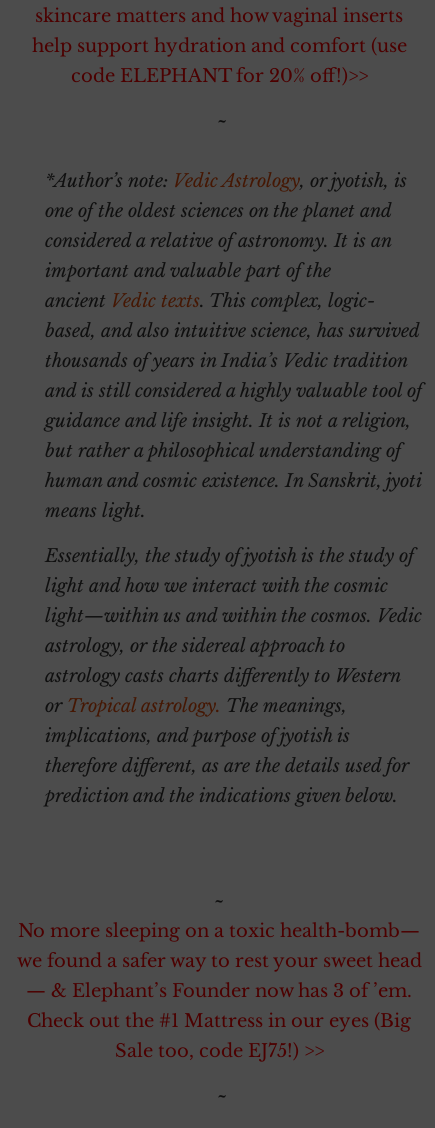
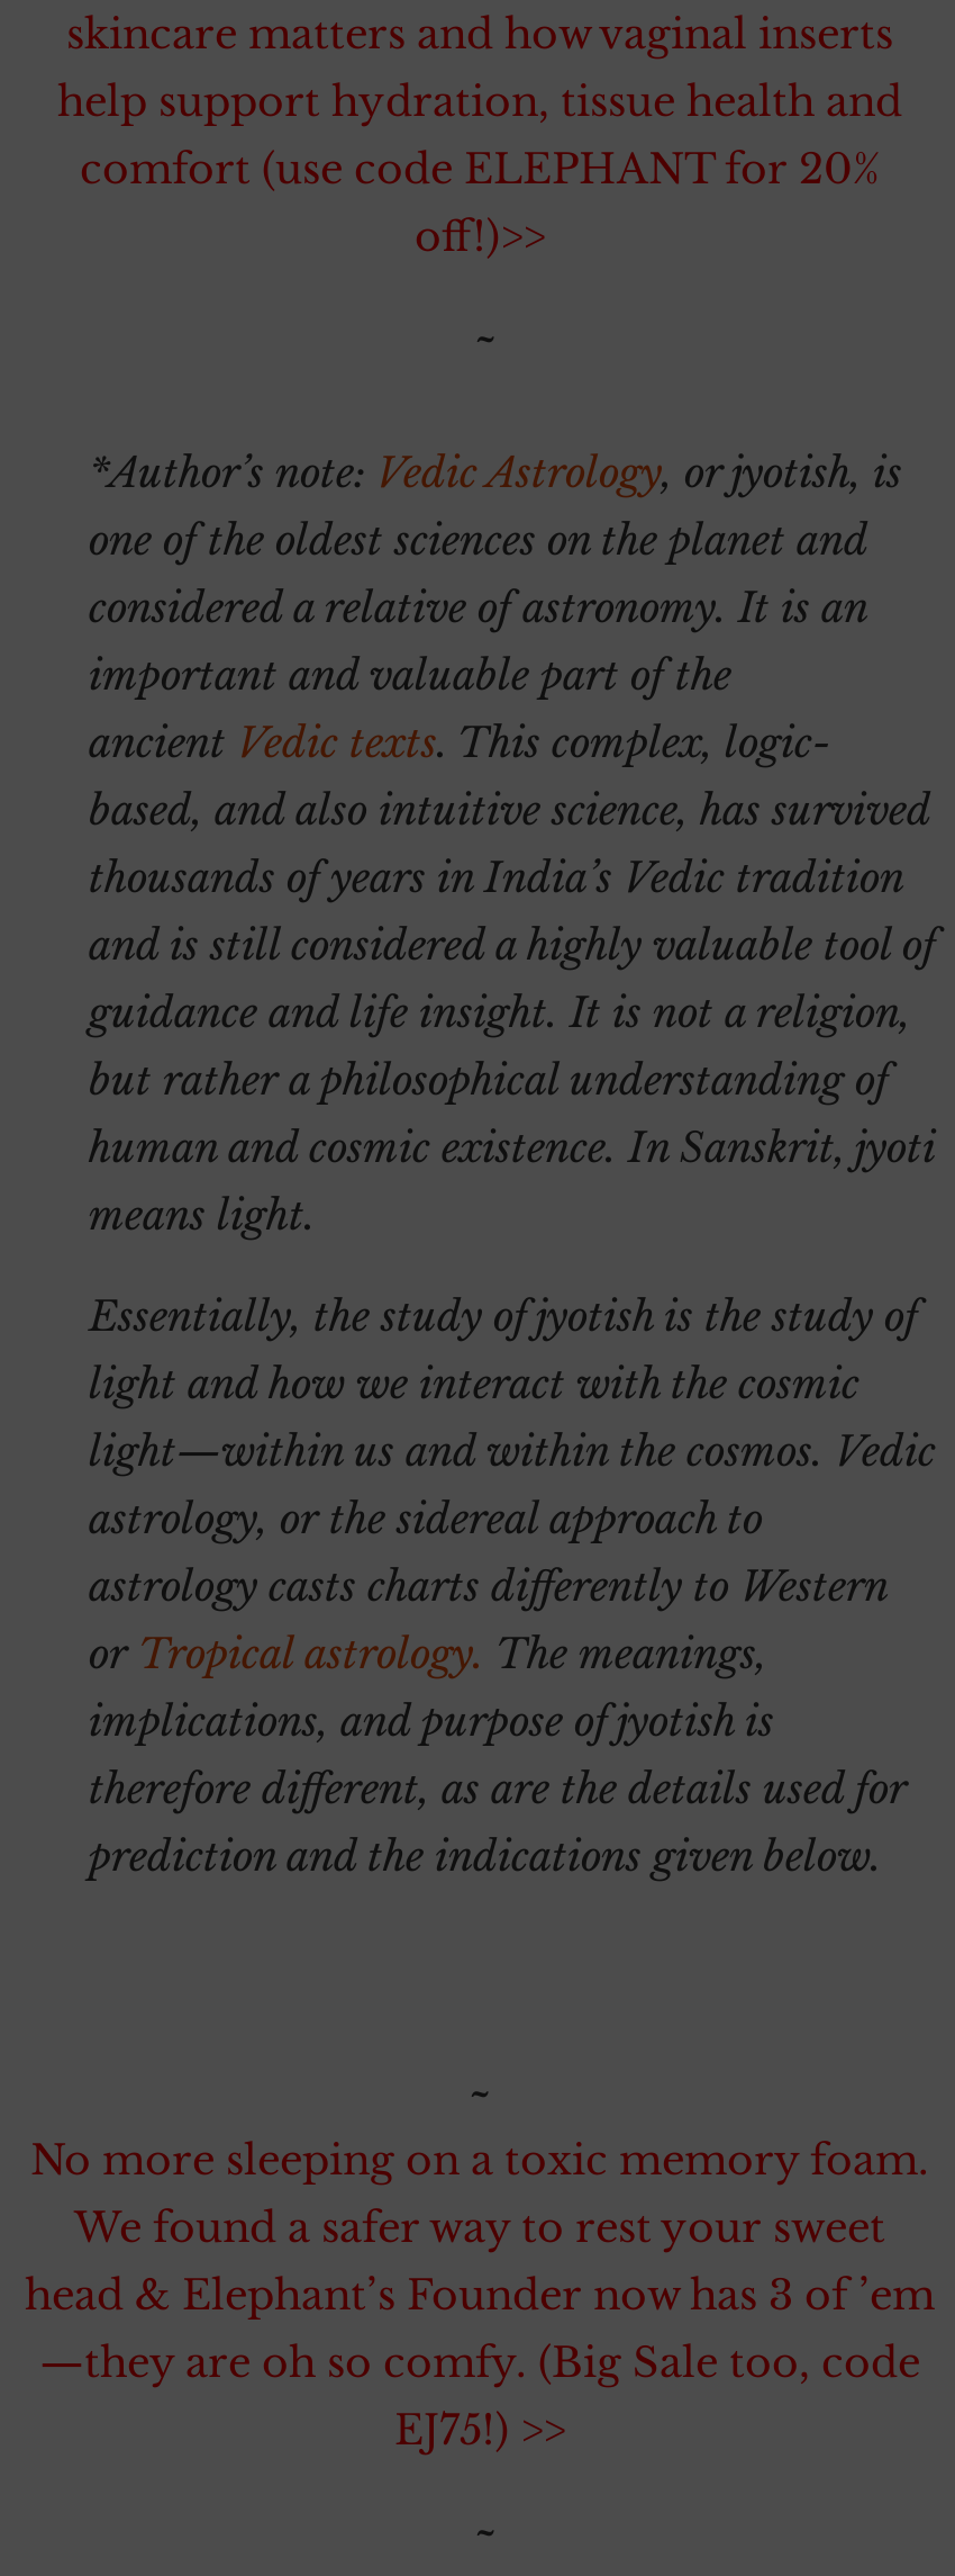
[31,35,406,87] help support hydration and comfort (use | code ELEPHANT for 20% off!)>> -> [57,78,902,262] help support hydration, tissue health and | comfort (use code ELEPHANT for 20% | off!)>>
[16,920,421,1062] No more sleeping on a toxic health-bomb— | we found a safer way to rest your sweet head | — & Elephant’s Founder now has 3 of ’em. | Check out the #1 Mattress in our eyes (Big | Sale too, code EJ75!) >> -> [25,2136,935,2456] No more sleeping on a toxic memory foam. | We found a safer way to rest your sweet | head & Elephant’s Founder now has 3 of ’em | —they are oh so comfy. (Big Sale too, code | EJ75!) >>

